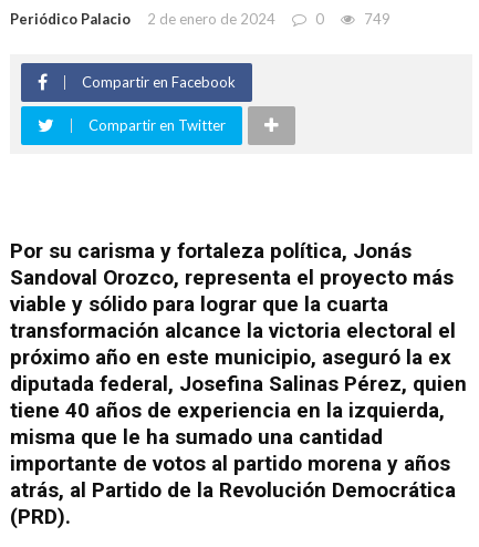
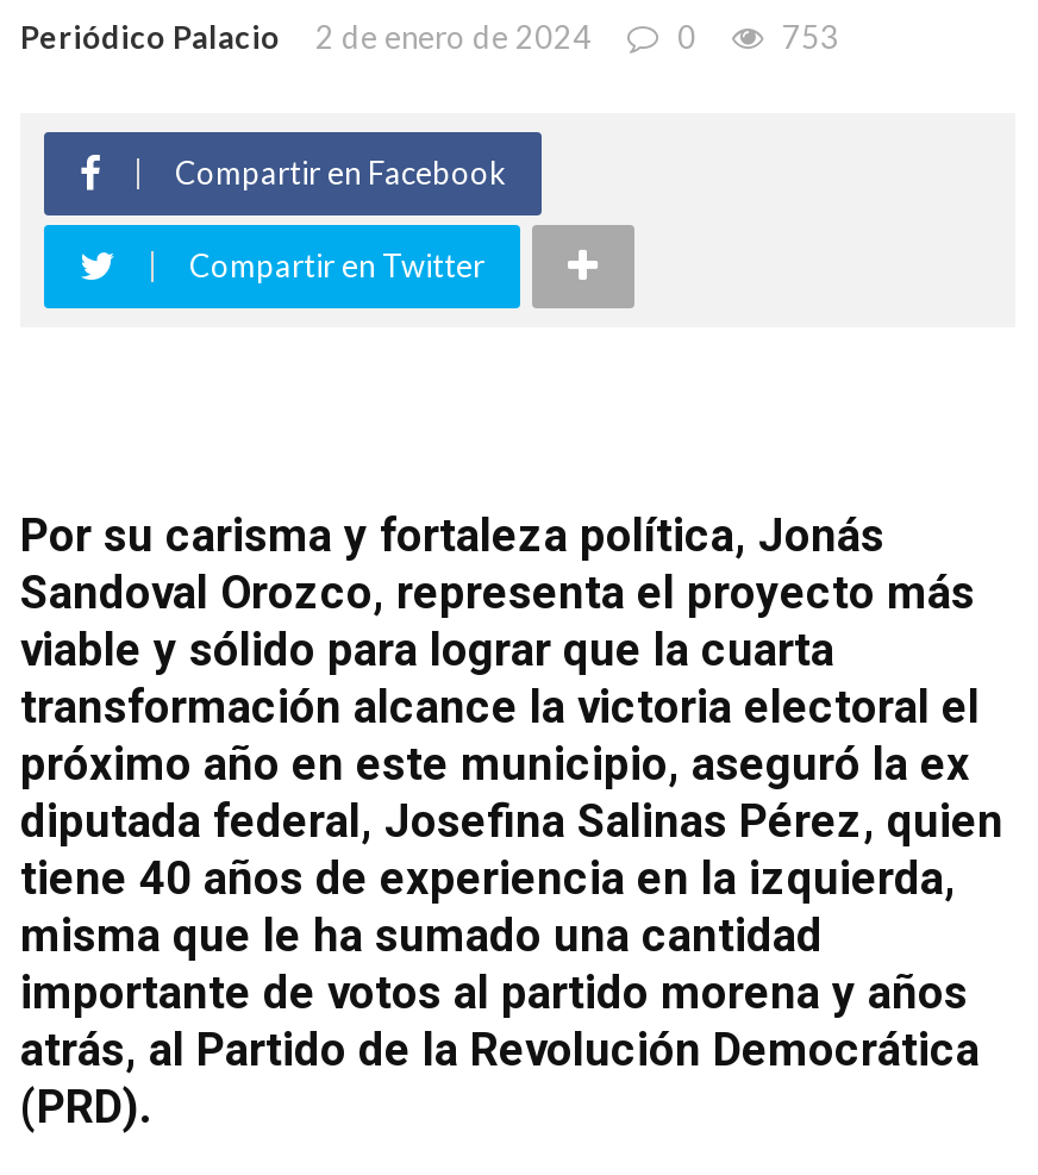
[364,10,391,28] 749 -> [782,18,839,56] 753

